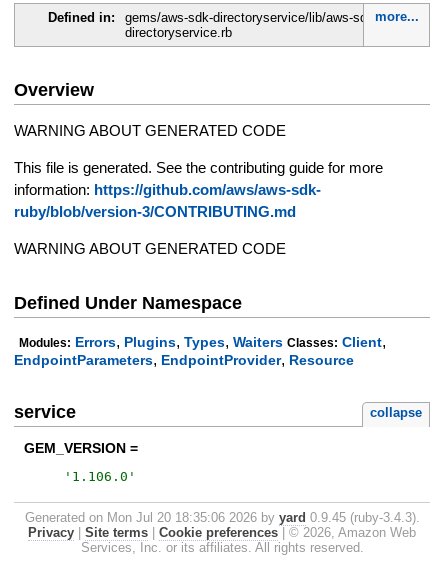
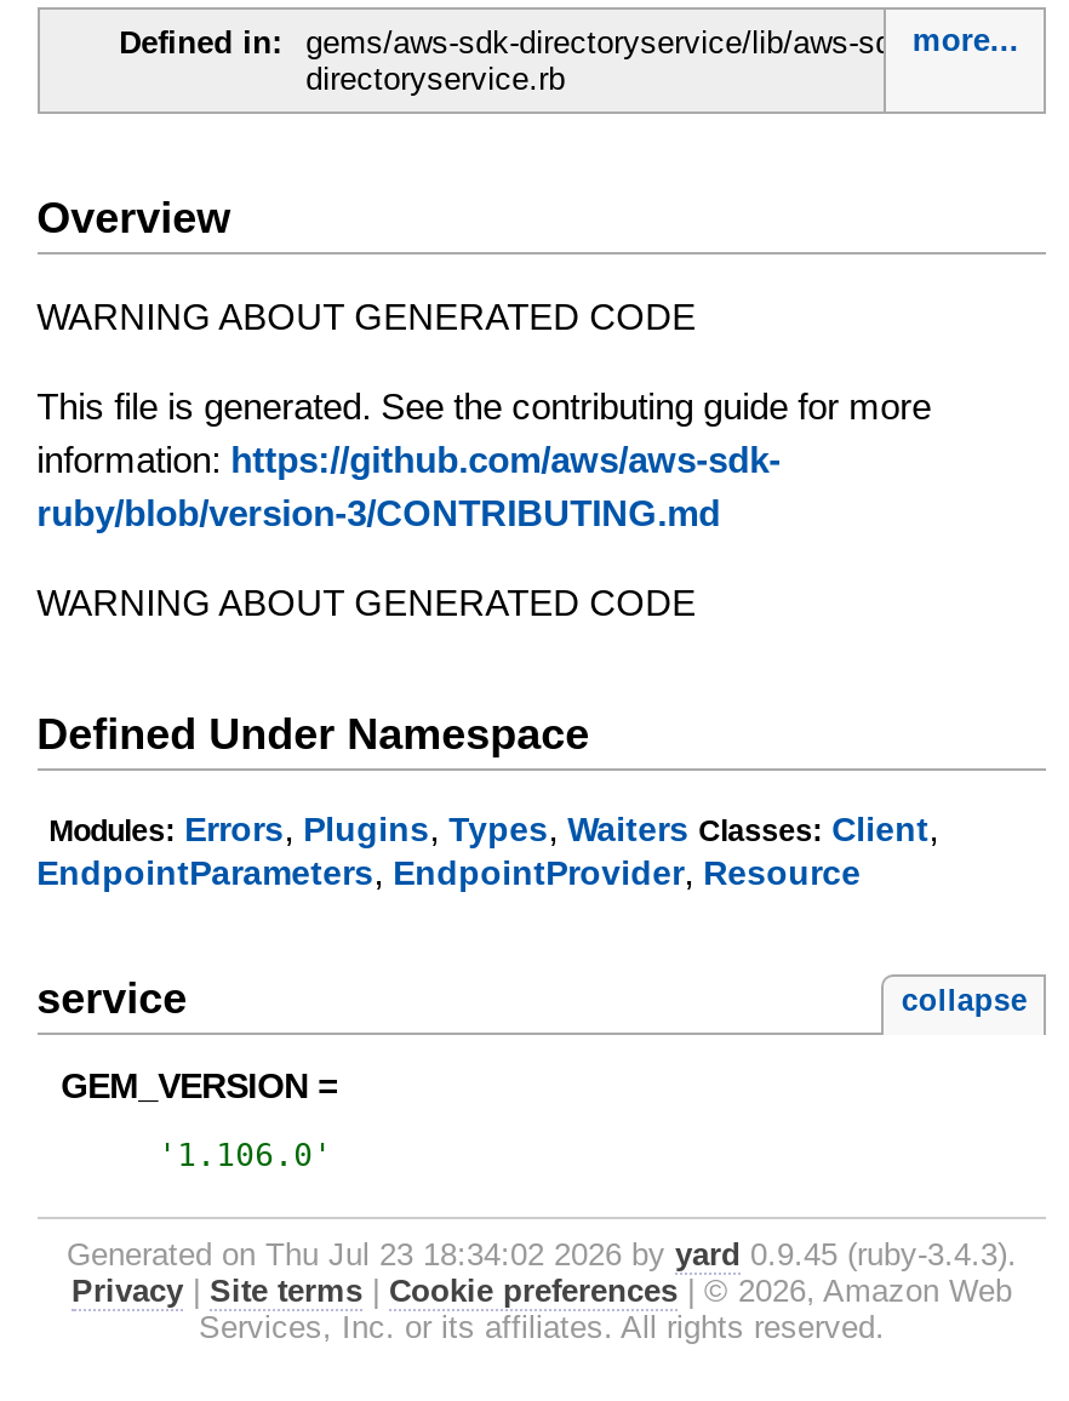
[24,510,419,525] Generated on Mon Jul 20 18:35:06 2026 by yard 0.9.45 (ruby-3.4.3). -> [67,1236,1017,1272] Generated on Thu Jul 23 18:34:02 2026 by yard 0.9.45 (ruby-3.4.3).

